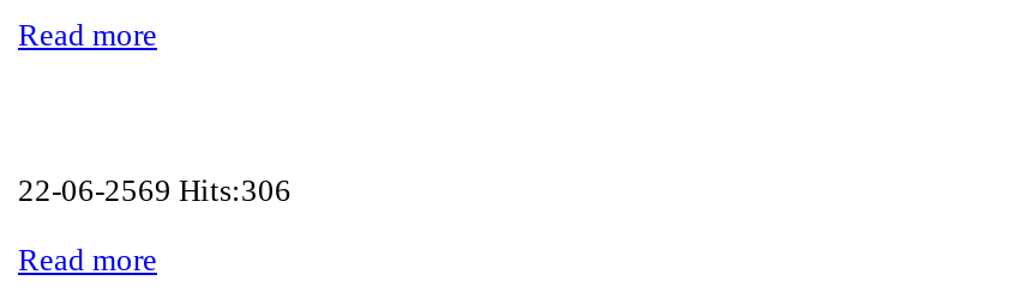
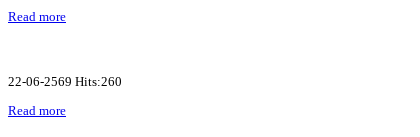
[18,172,291,208] 22-06-2569 Hits:306 -> [8,74,122,89] 22-06-2569 Hits:260

